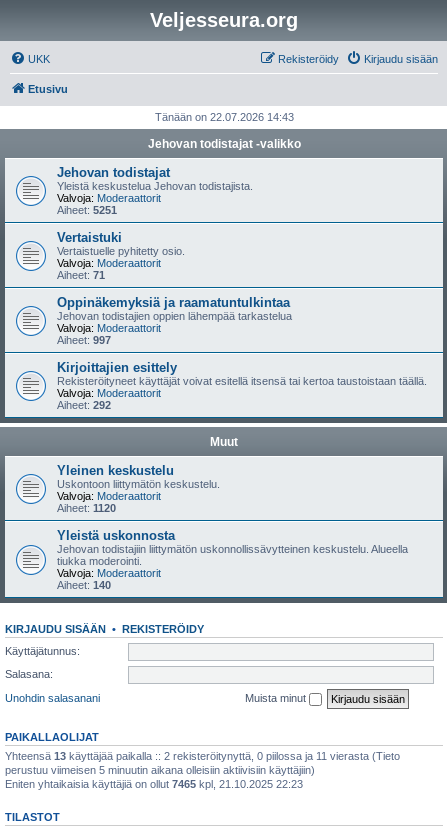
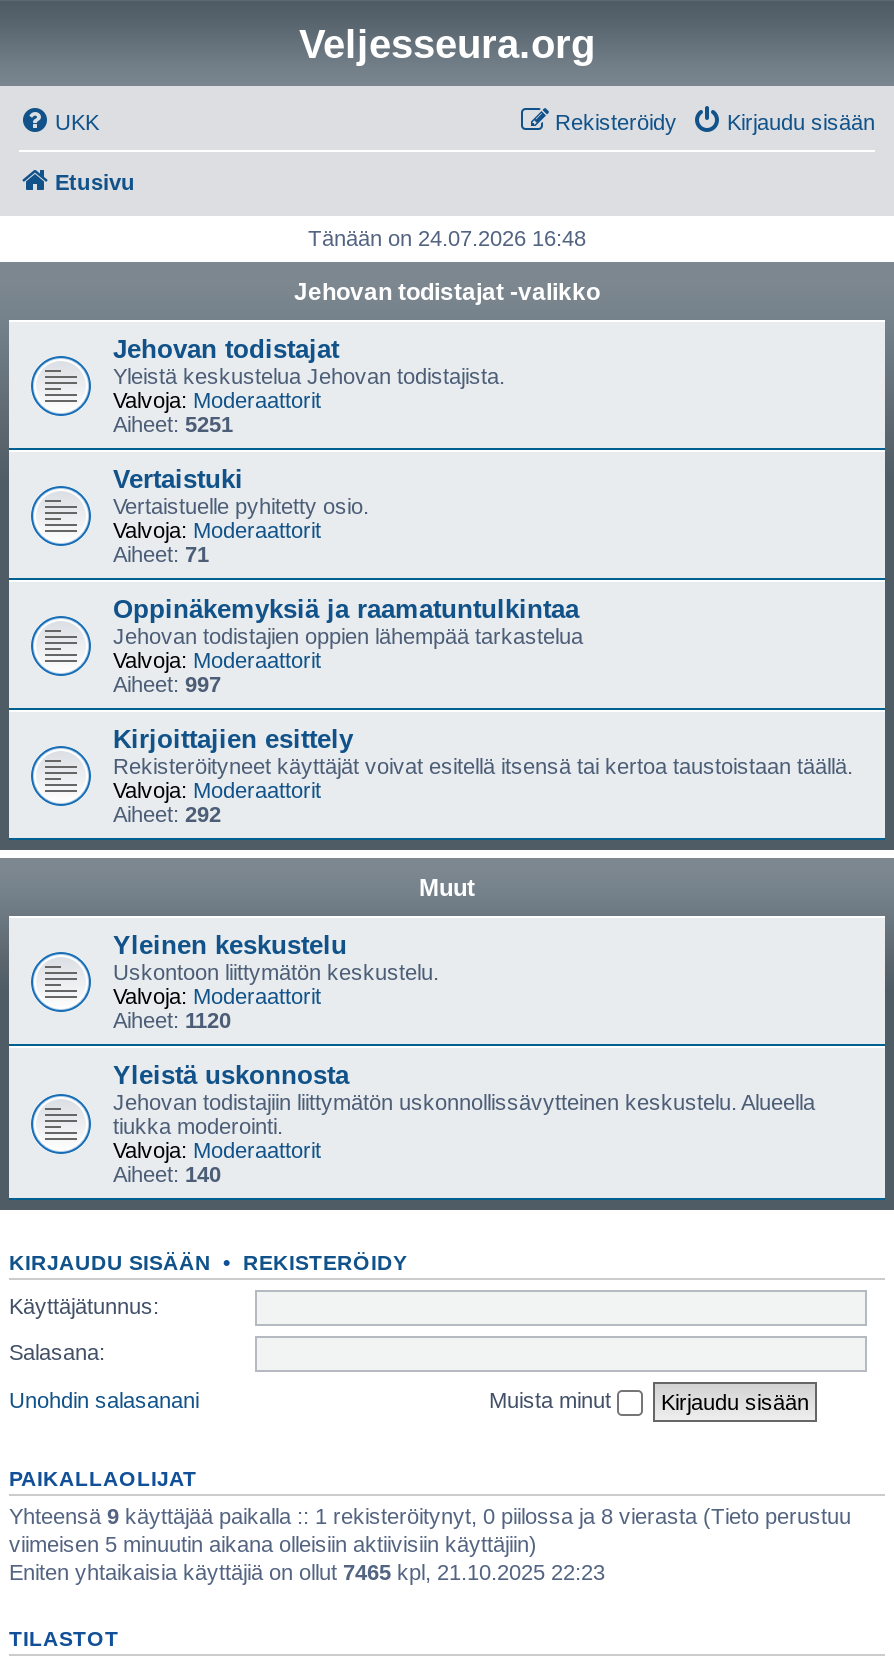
[154,111,293,123] Tänään on 22.07.2026 14:43 -> [308,226,586,250] Tänään on 24.07.2026 16:48
[5,749,400,775] Yhteensä 13 käyttäjää paikalla :: 2 rekisteröitynyttä, 0 piilossa ja 11 vierasta (Tieto | perustuu viimeisen 5 minuutin aikana olleisiin aktiivisiin käyttäjiin) -> [9,1503,851,1555] Yhteensä 9 käyttäjää paikalla :: 1 rekisteröitynyt, 0 piilossa ja 8 vierasta (Tieto perustuu | viimeisen 5 minuutin aikana olleisiin aktiivisiin käyttäjiin)

